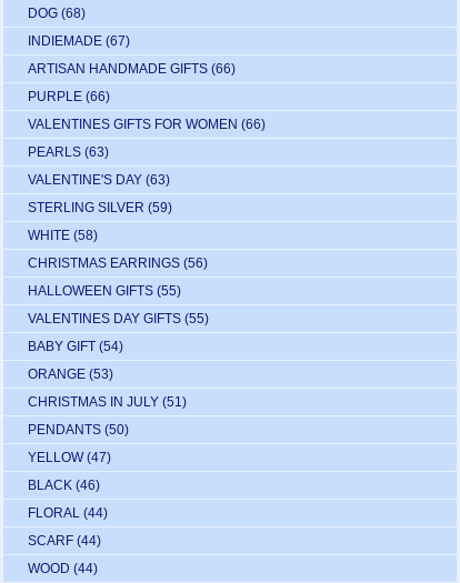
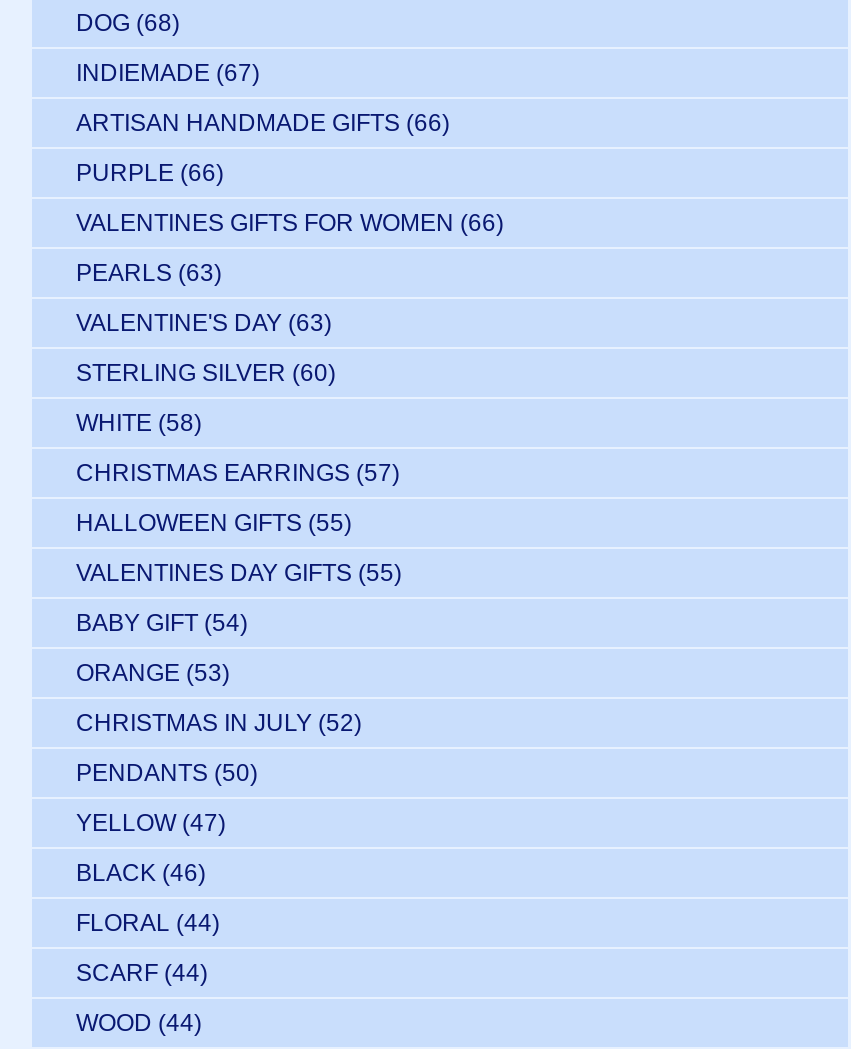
[28,200,172,216] STERLING SILVER (59) -> [76,359,336,387] STERLING SILVER (60)
[28,256,208,271] CHRISTMAS EARRINGS (56) -> [76,459,400,487] CHRISTMAS EARRINGS (57)
[28,394,187,410] CHRISTMAS IN JULY (51) -> [76,709,362,737] CHRISTMAS IN JULY (52)

